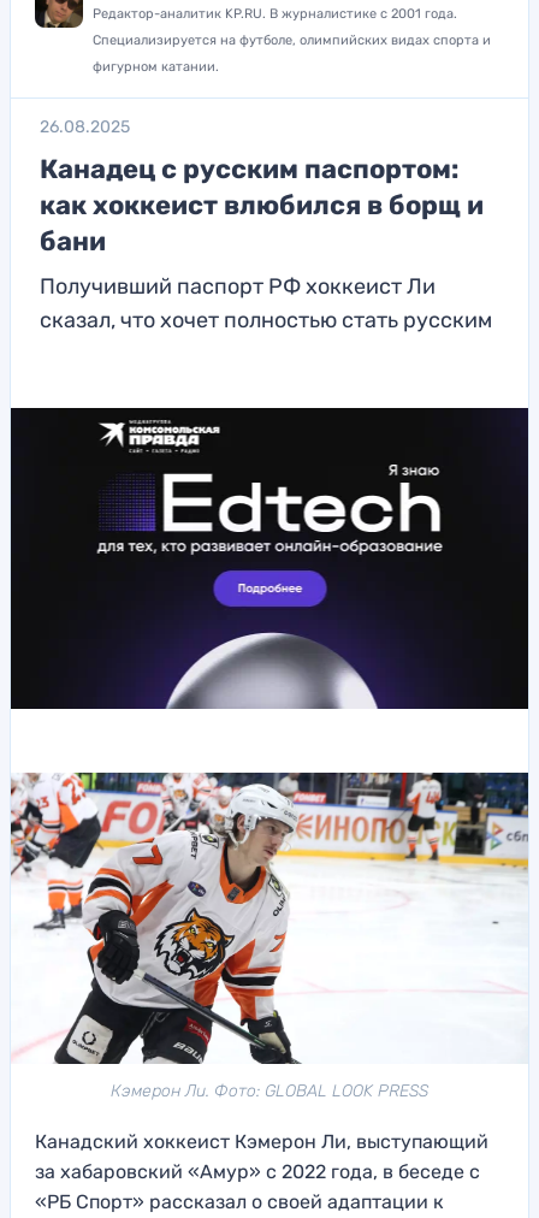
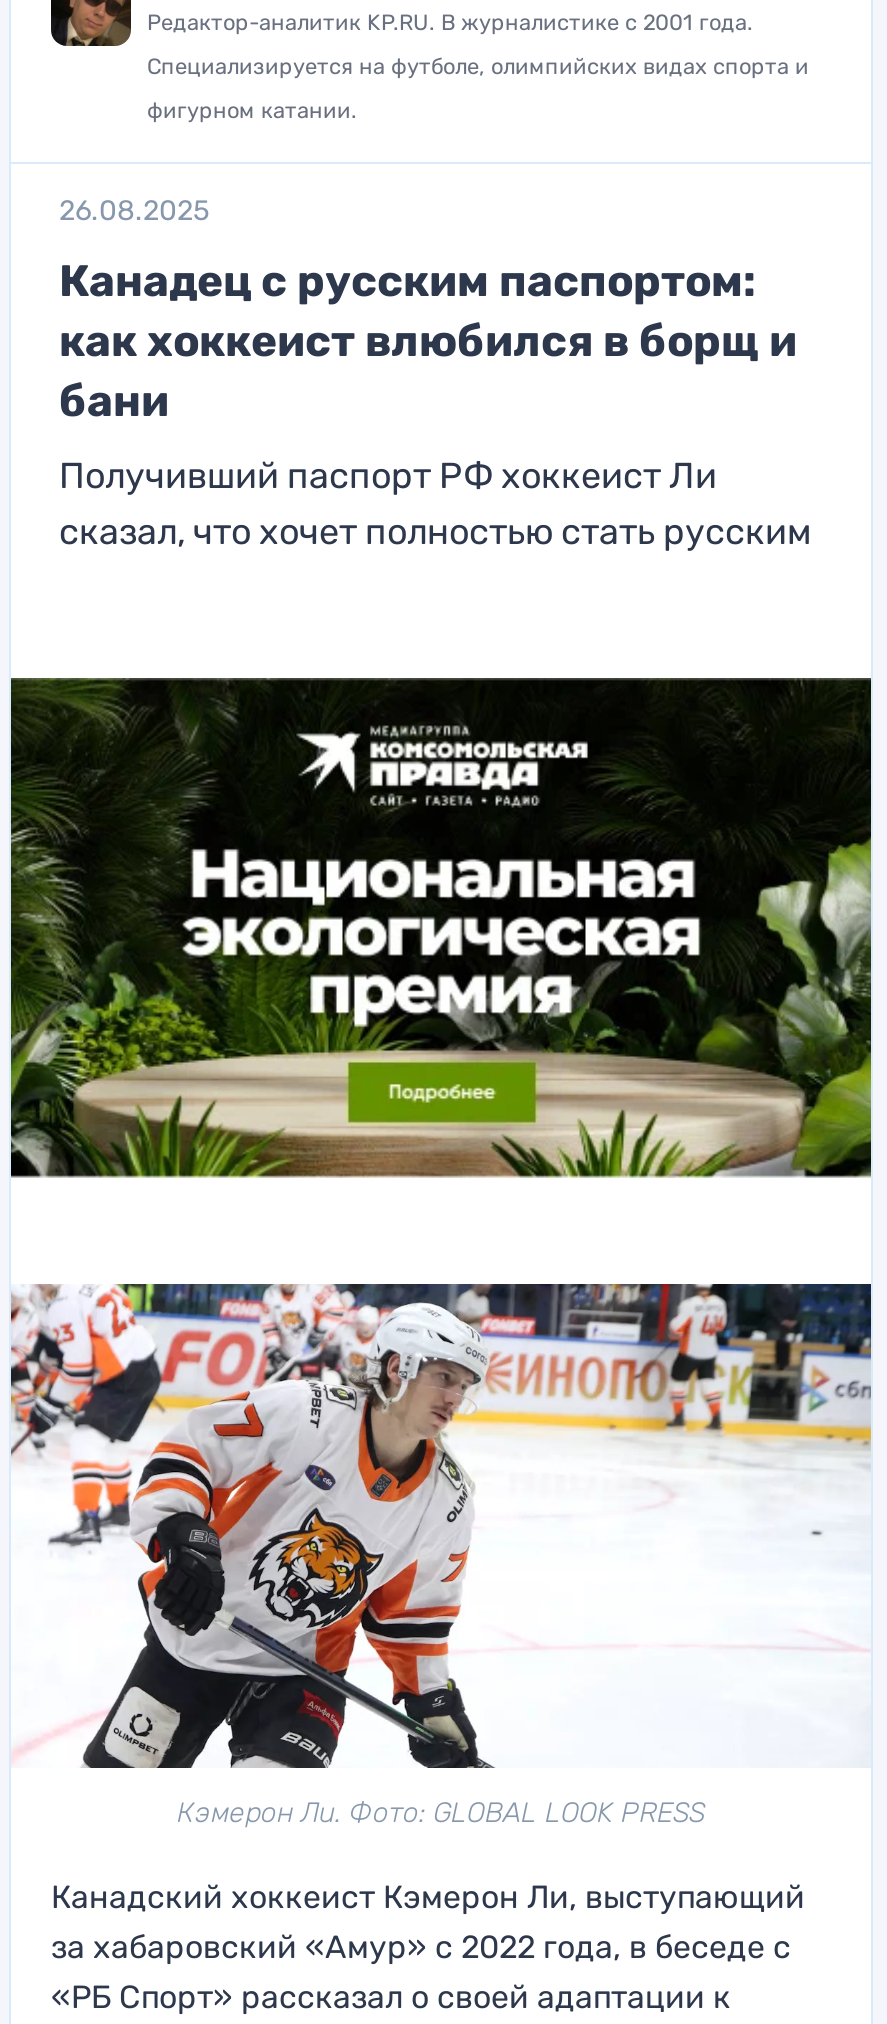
[10,408,529,710] [image] -> [9,678,873,1178] [image]

